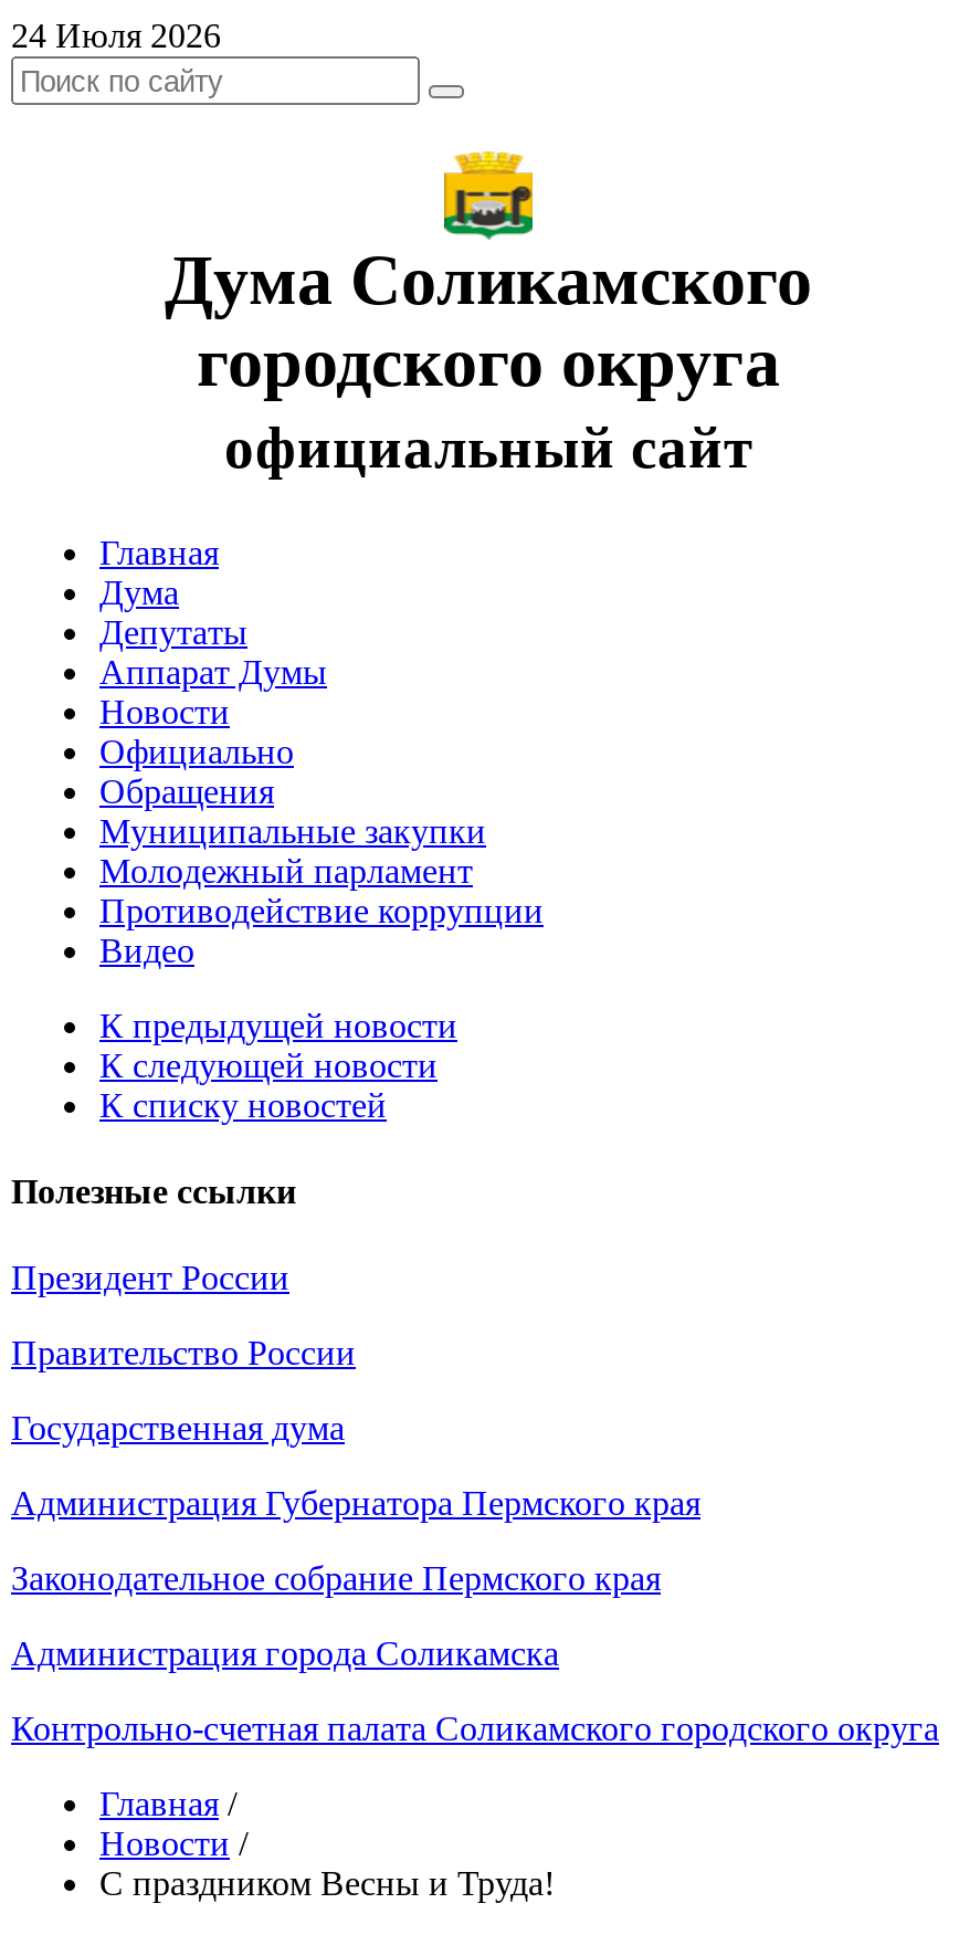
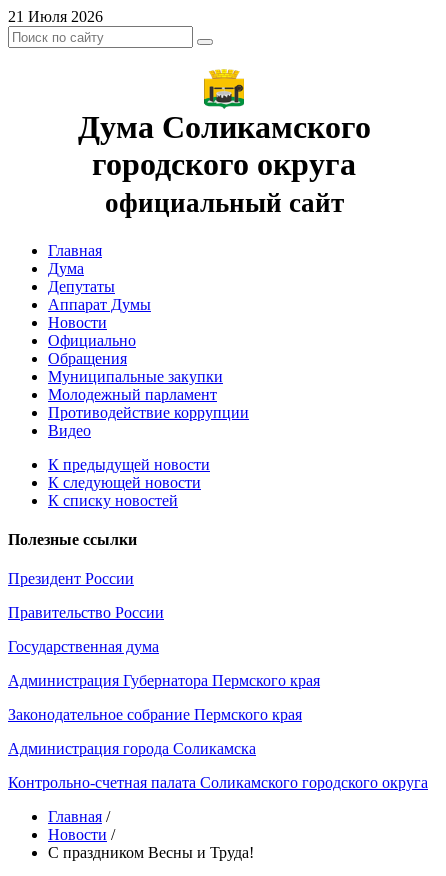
[11,17,221,54] 24 Июля 2026 -> [8,8,103,25] 21 Июля 2026

